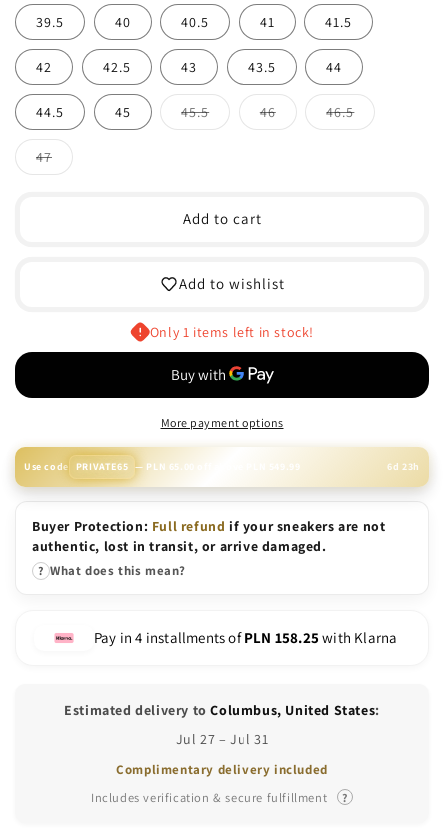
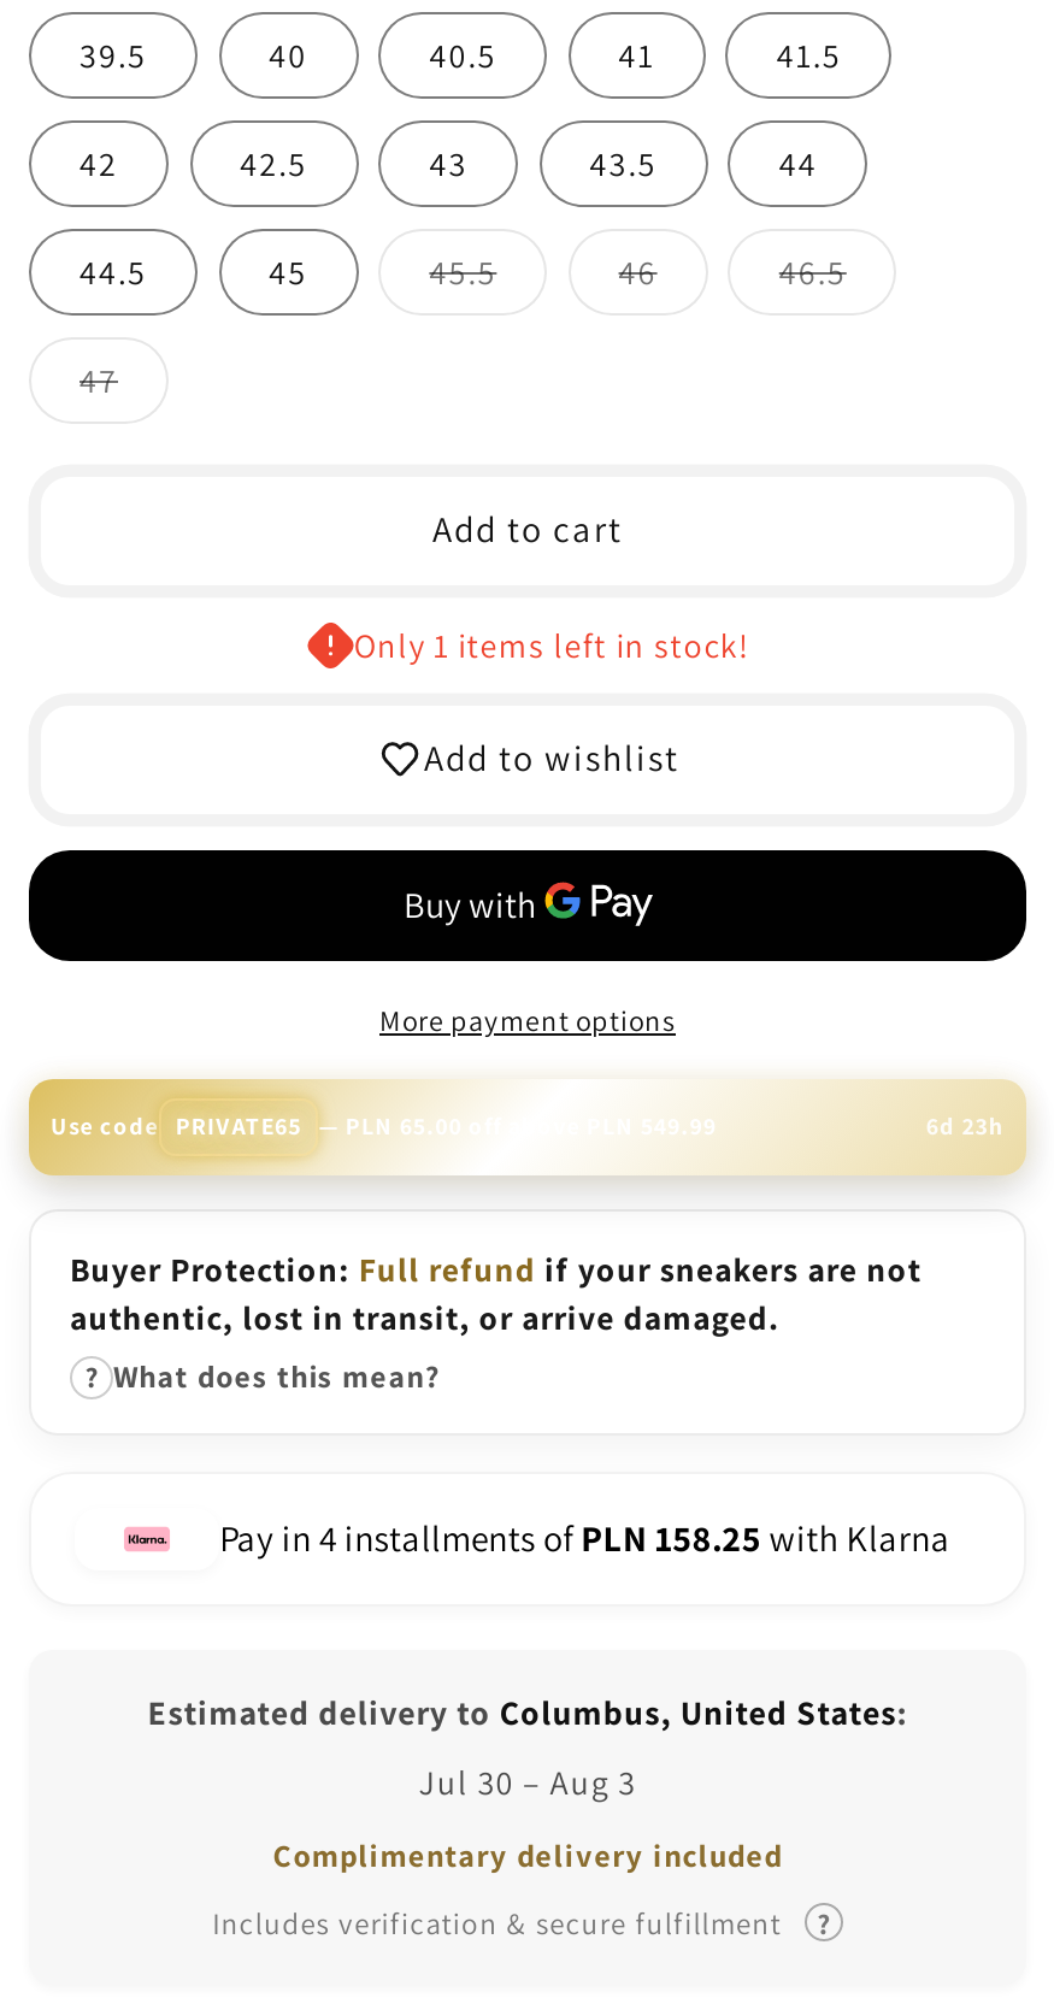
moved [179,274,285,293] -> [424,736,679,782]: Add to wishlist
moved [150,323,314,341] -> [354,624,749,667]: Only 1 items left in stock!
[175,730,268,748] Jul 27 – Jul 31 -> [419,1761,636,1804] Jul 30 – Aug 3

